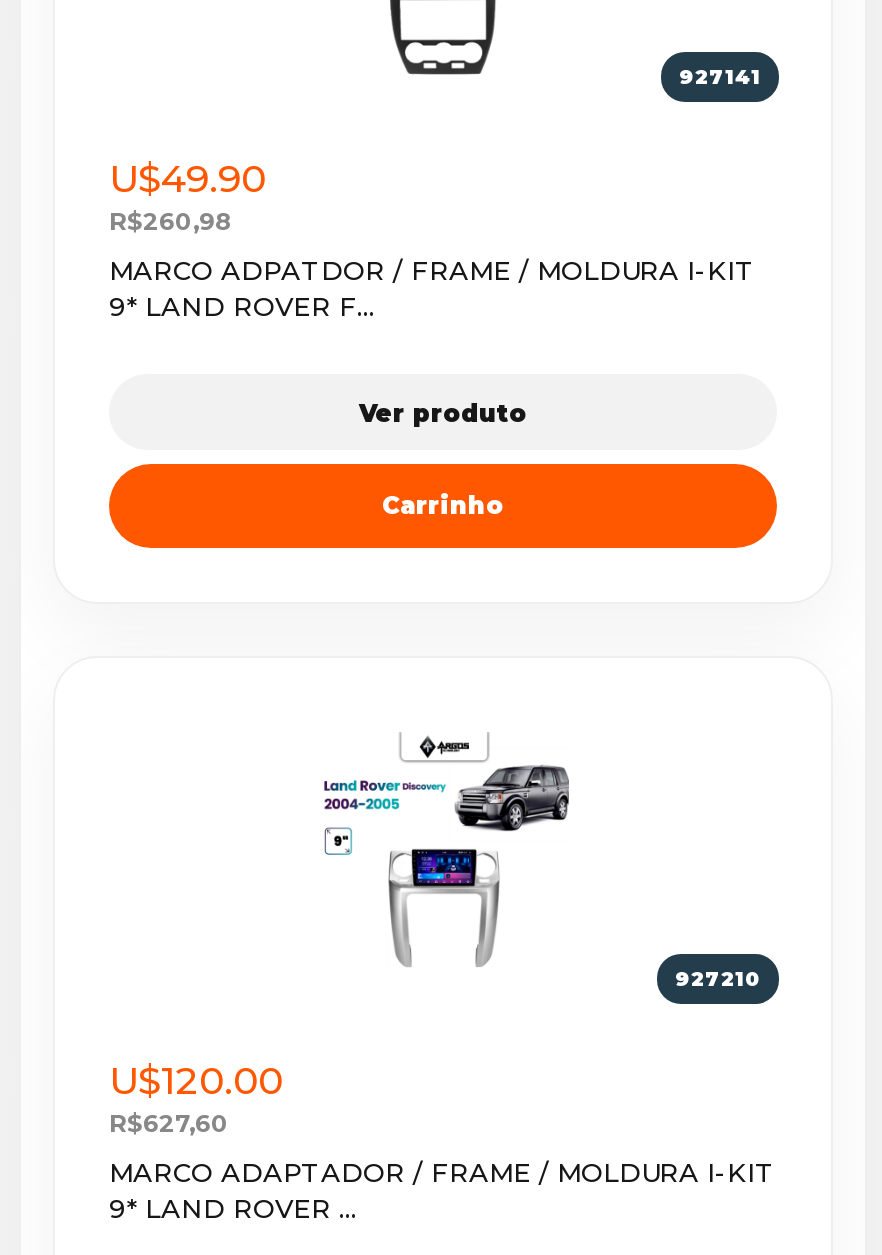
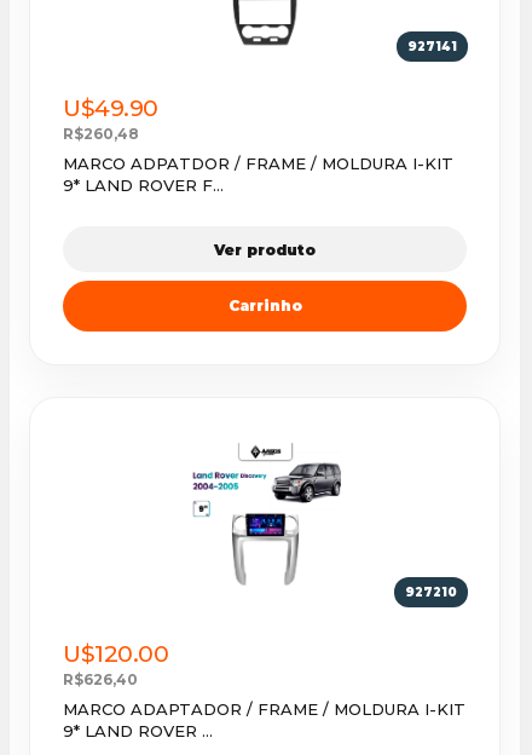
[109,207,233,237] R$260,98 -> [63,125,139,143] R$260,48
[109,1109,229,1139] R$627,60 -> [63,671,138,689] R$626,40

